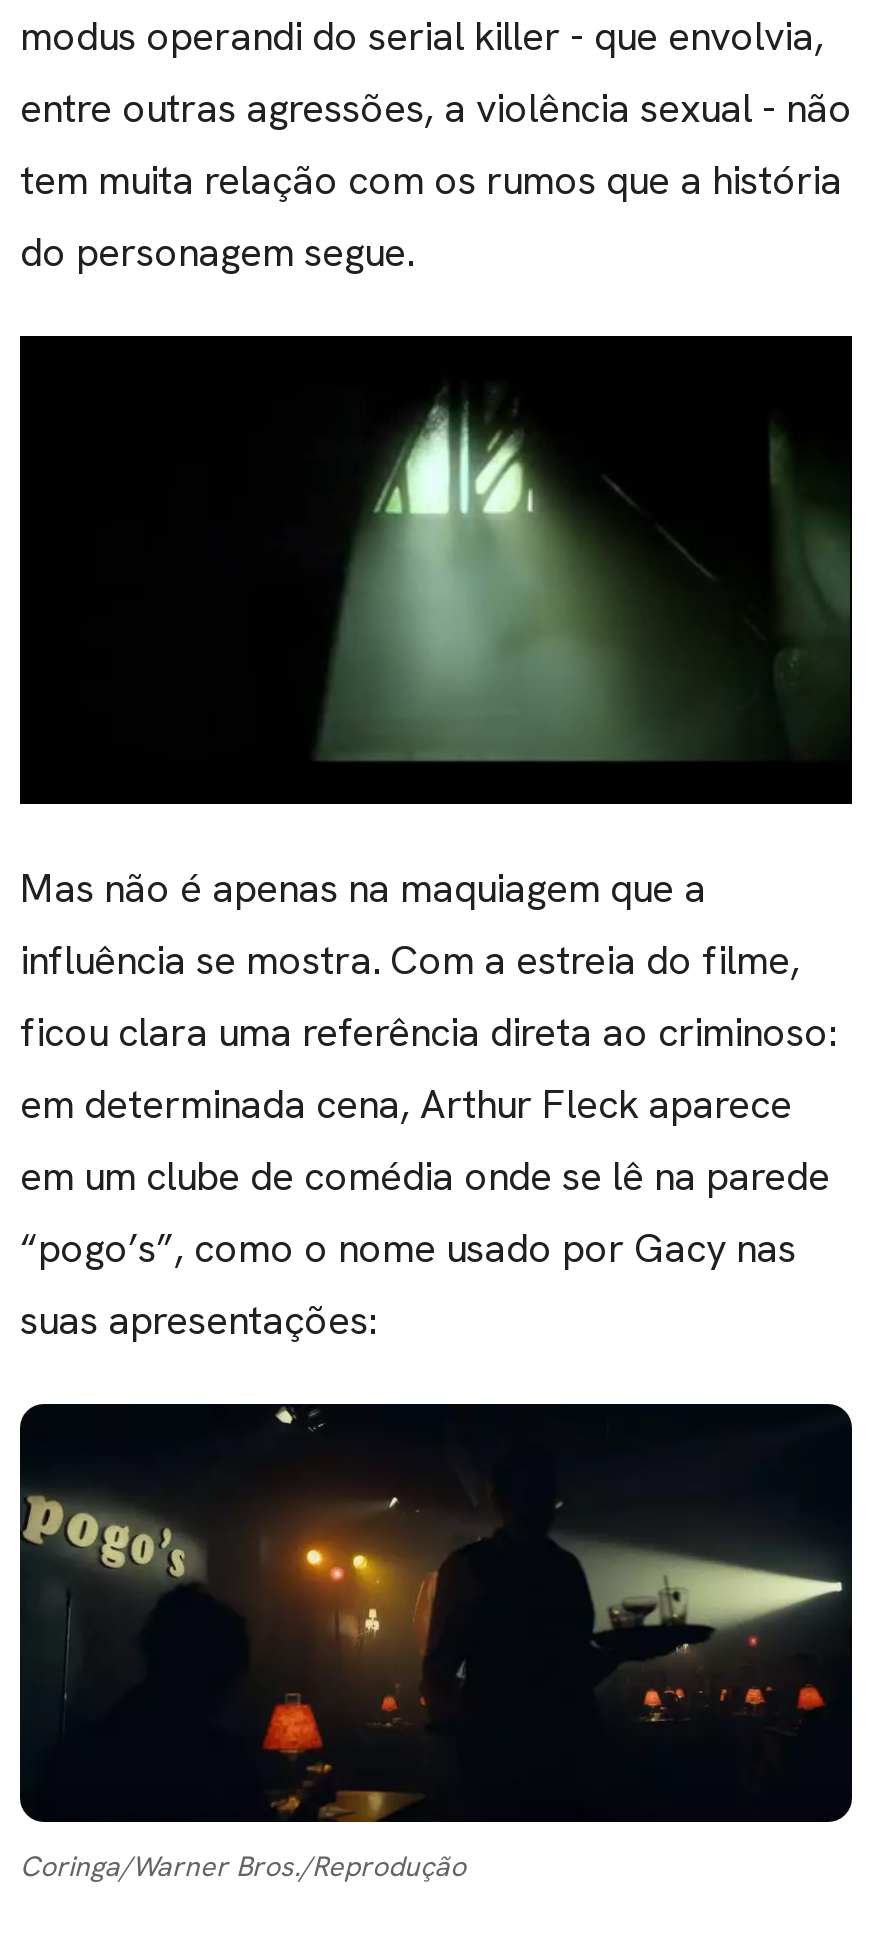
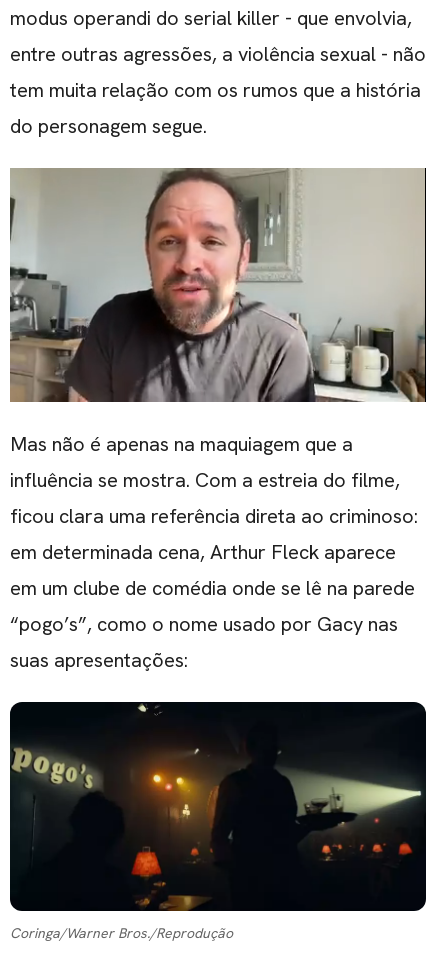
[18,334,852,806] [image] -> [9,167,426,403] [image]

